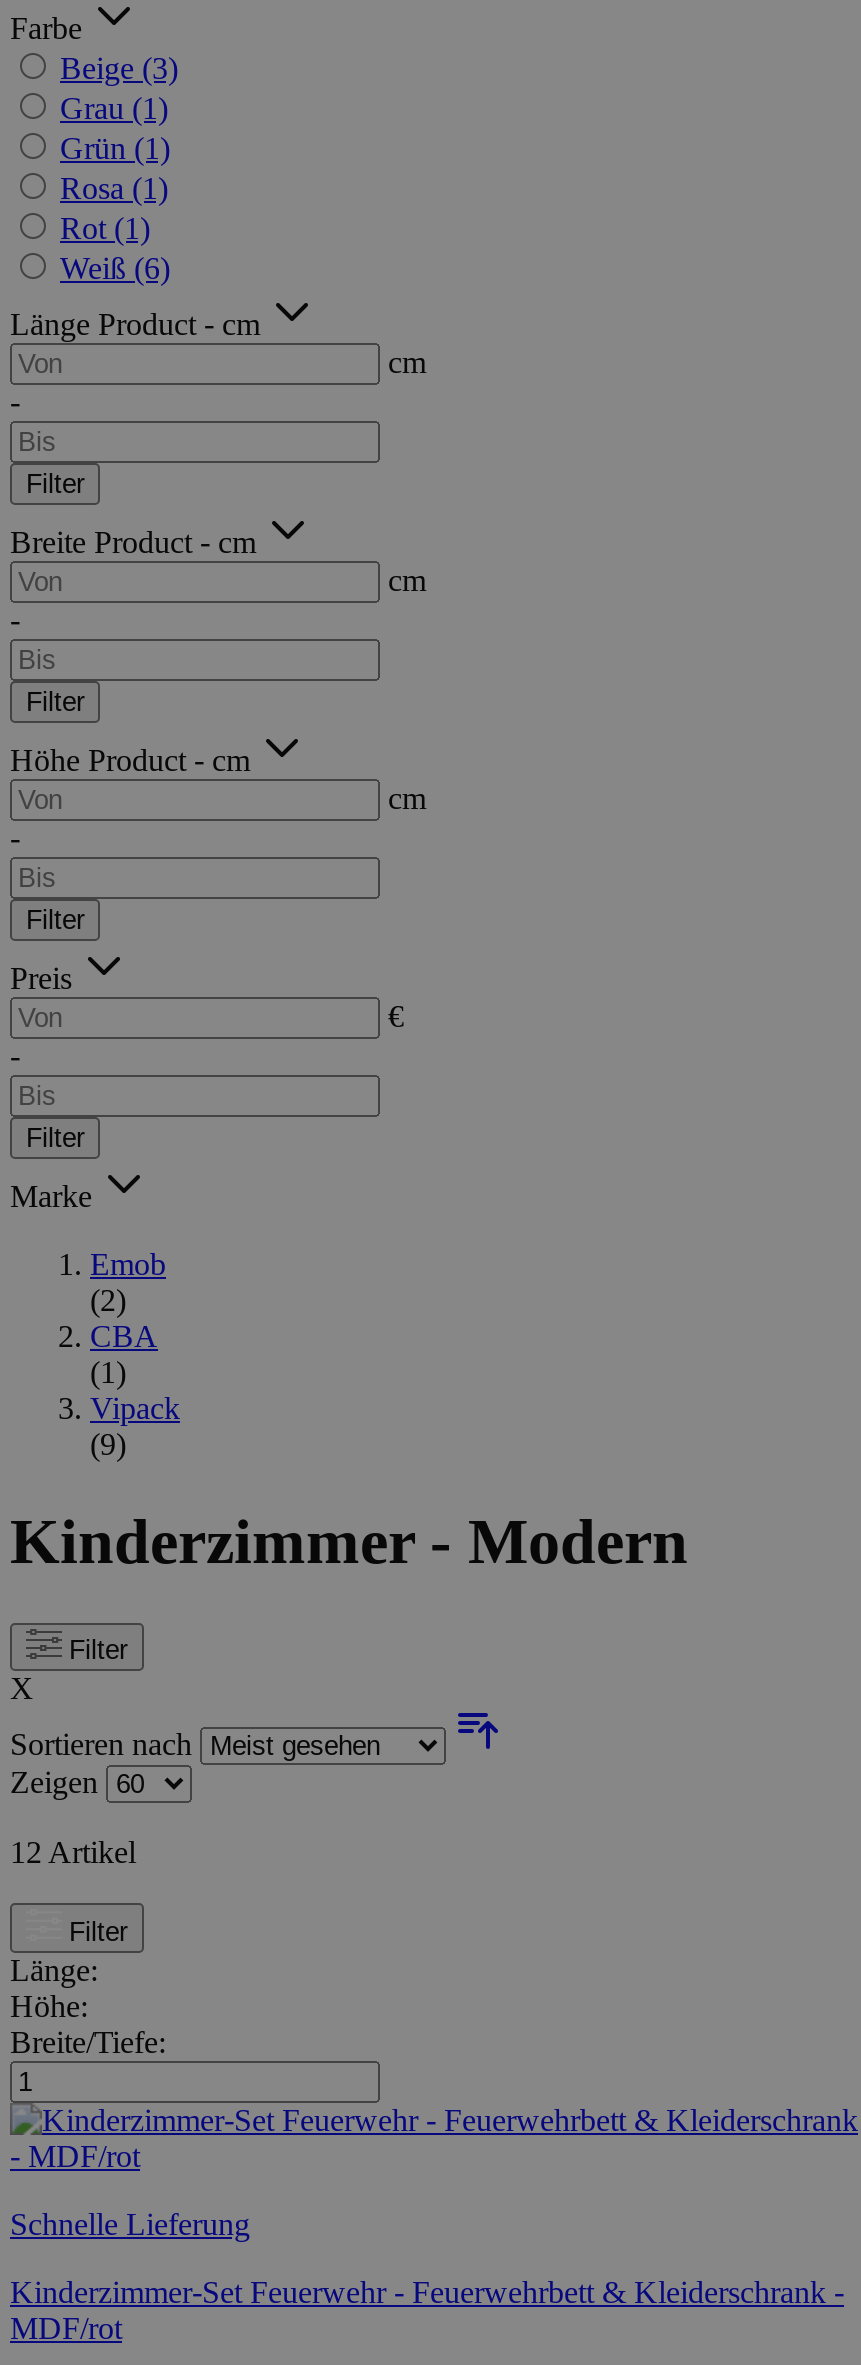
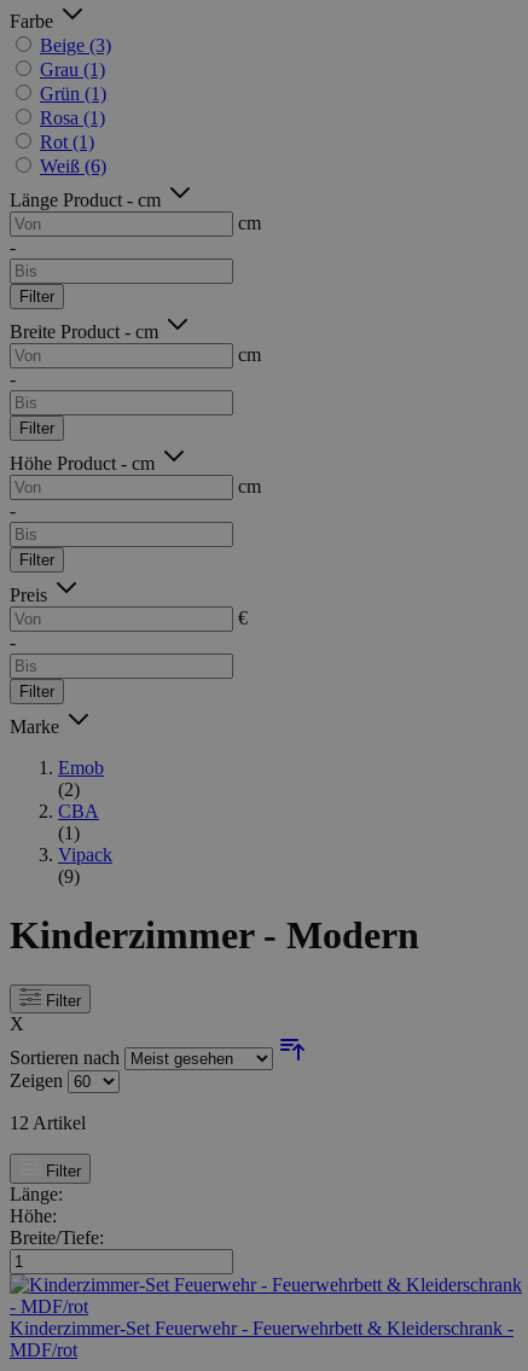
[10,2206,250,2240] Schnelle Lieferung -> none

